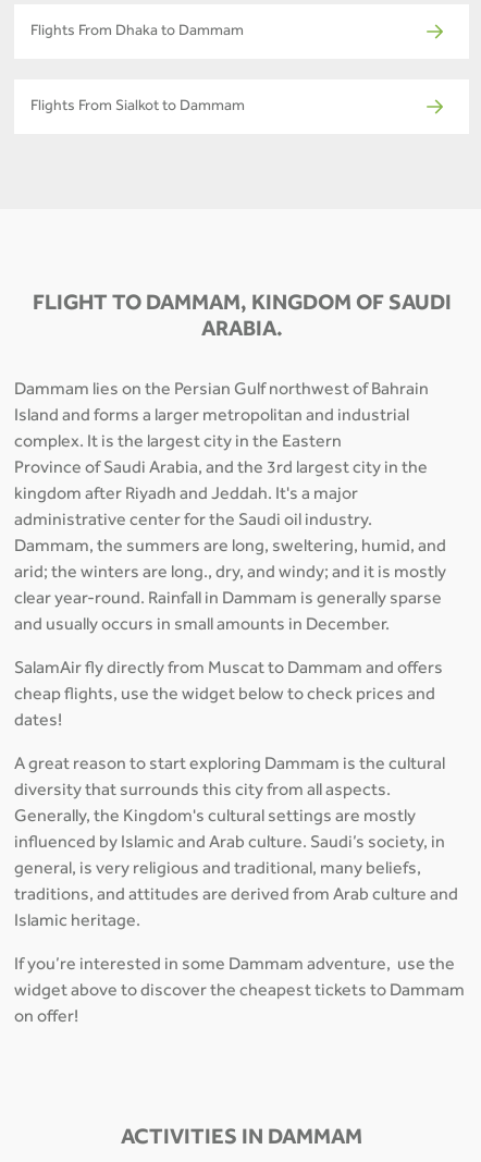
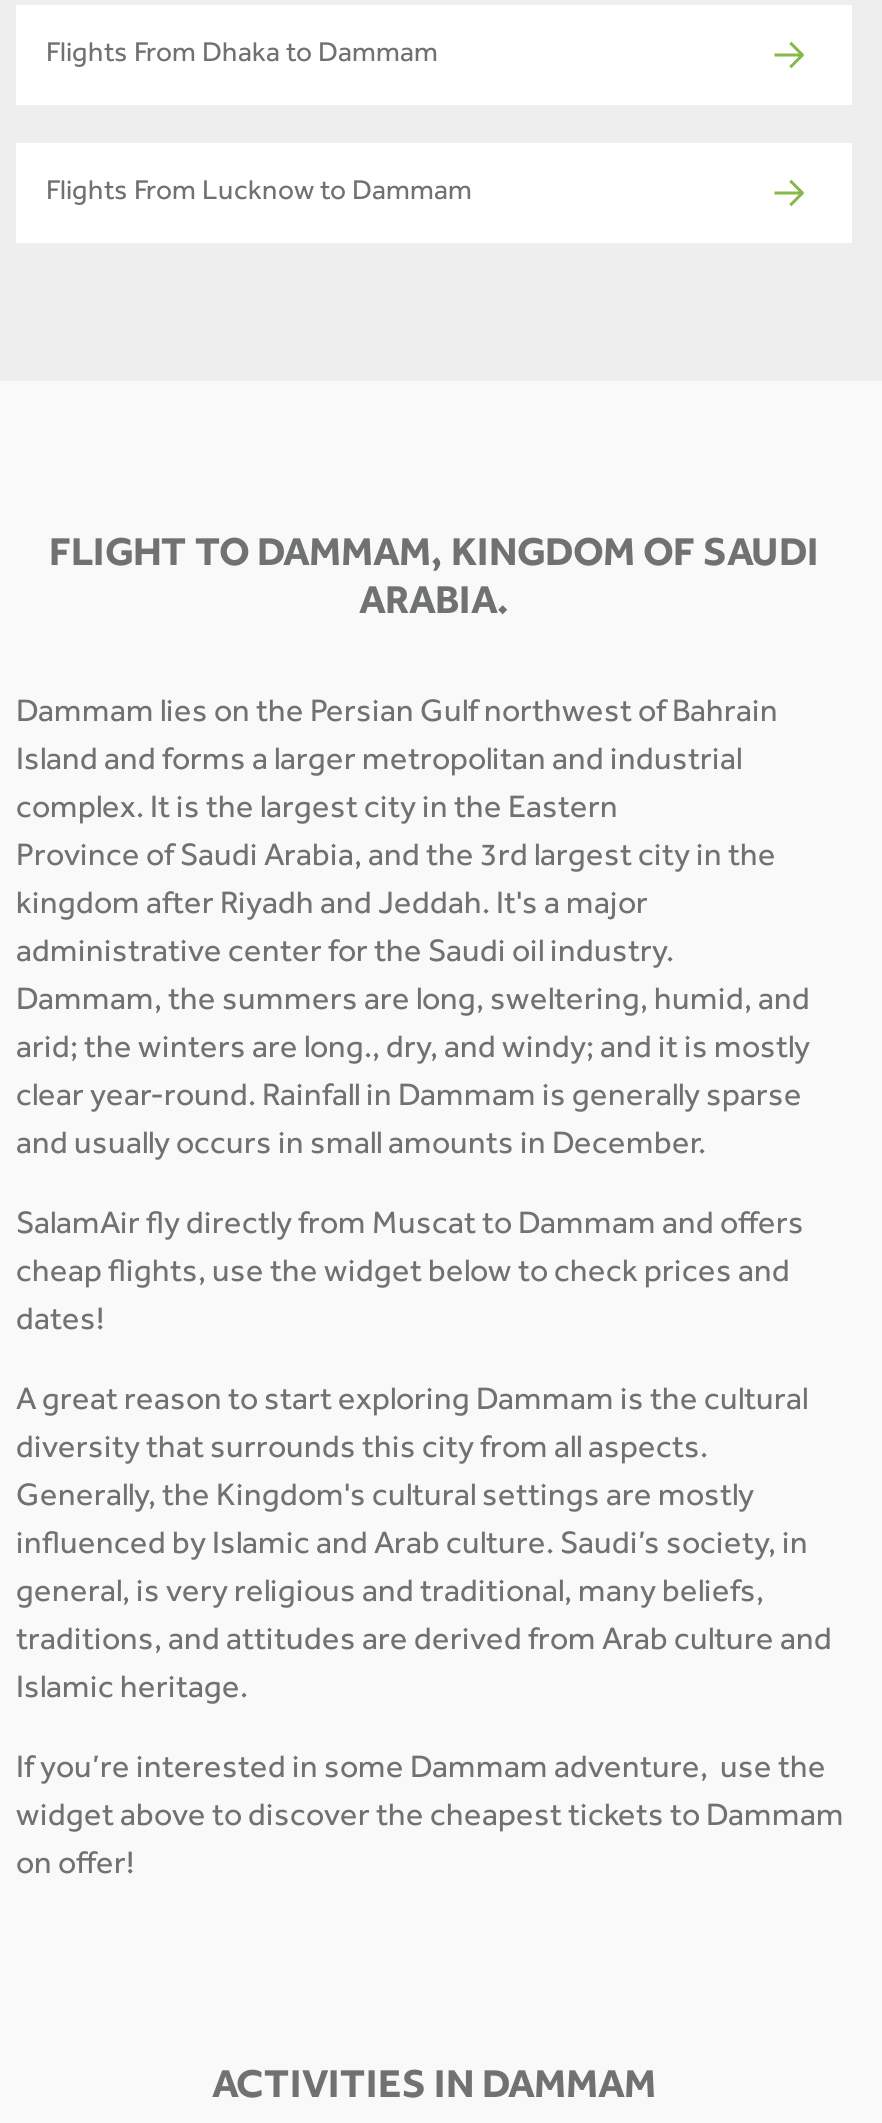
[30,101,245,116] Flights From Sialkot to Dammam -> [46,181,472,209] Flights From Lucknow to Dammam

